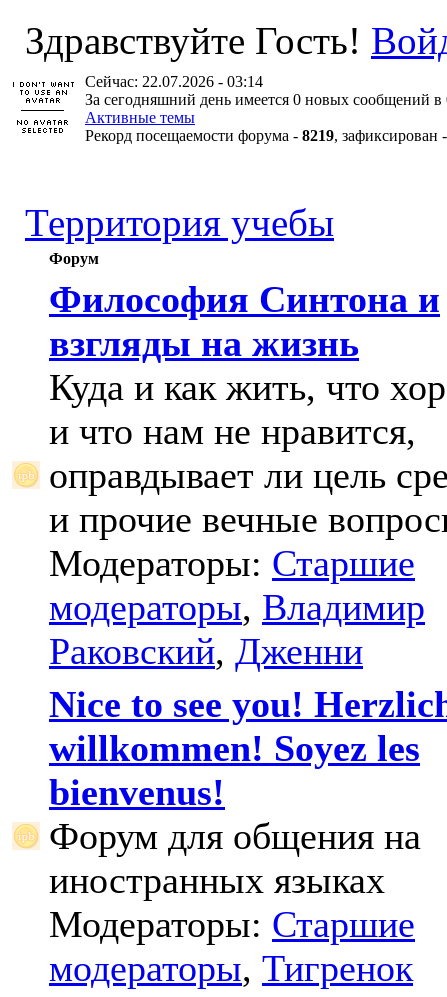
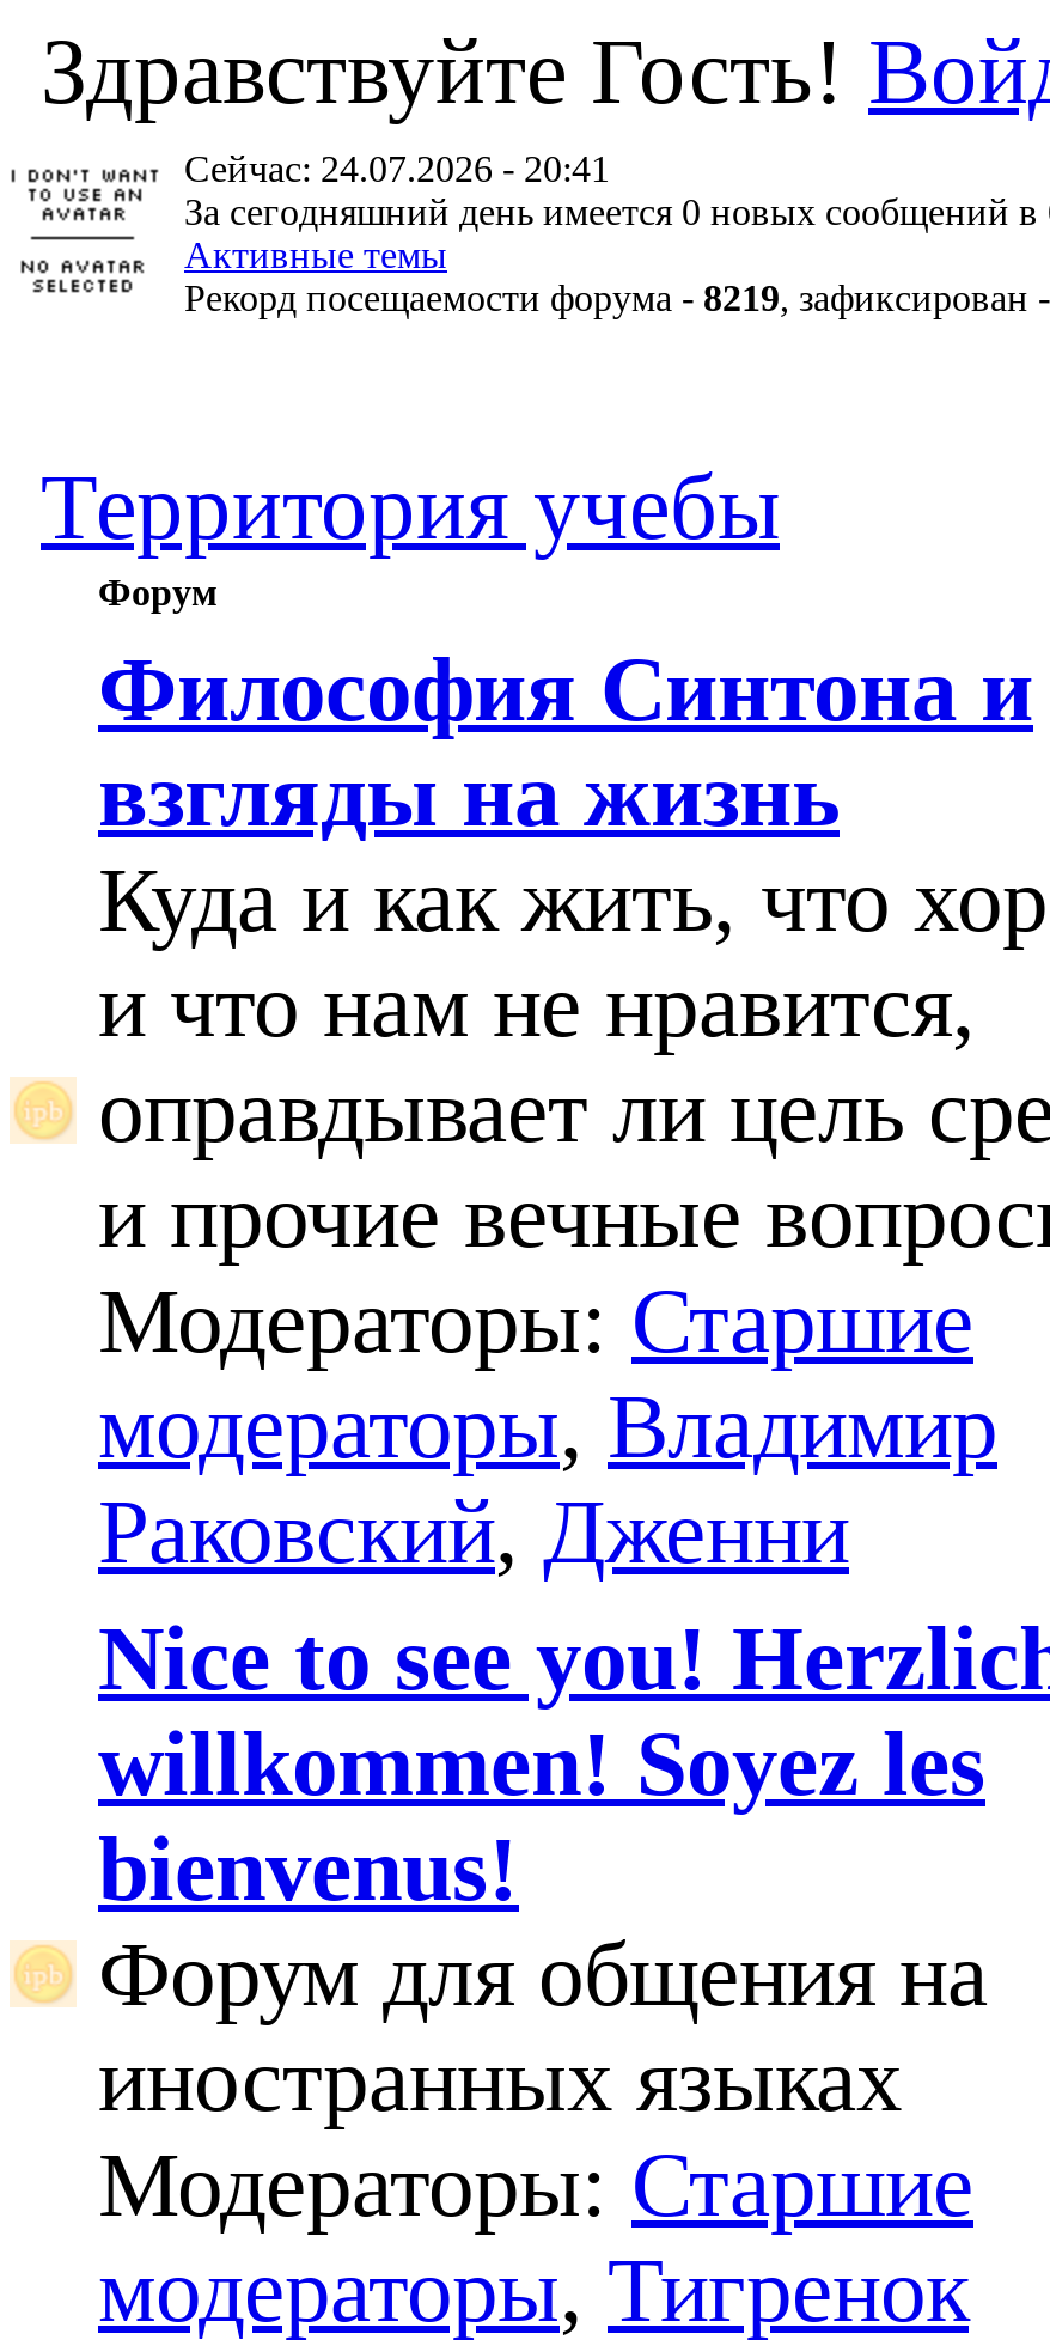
[85,73,263,90] Сейчас: 22.07.2026 - 03:14 -> [184,148,610,189] Сейчас: 24.07.2026 - 20:41

